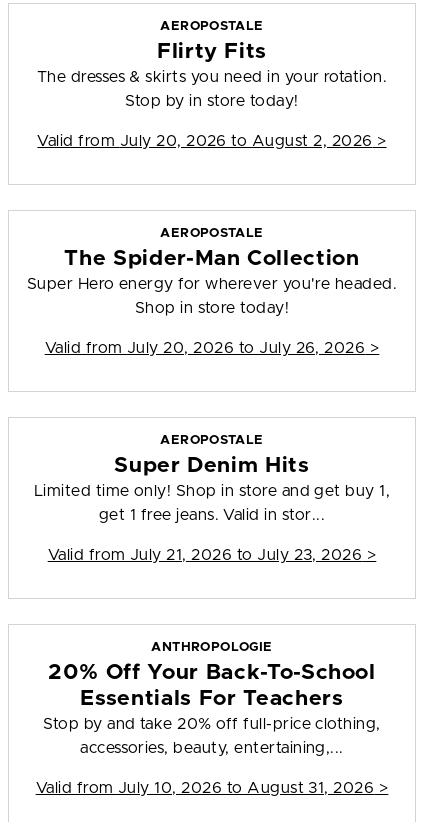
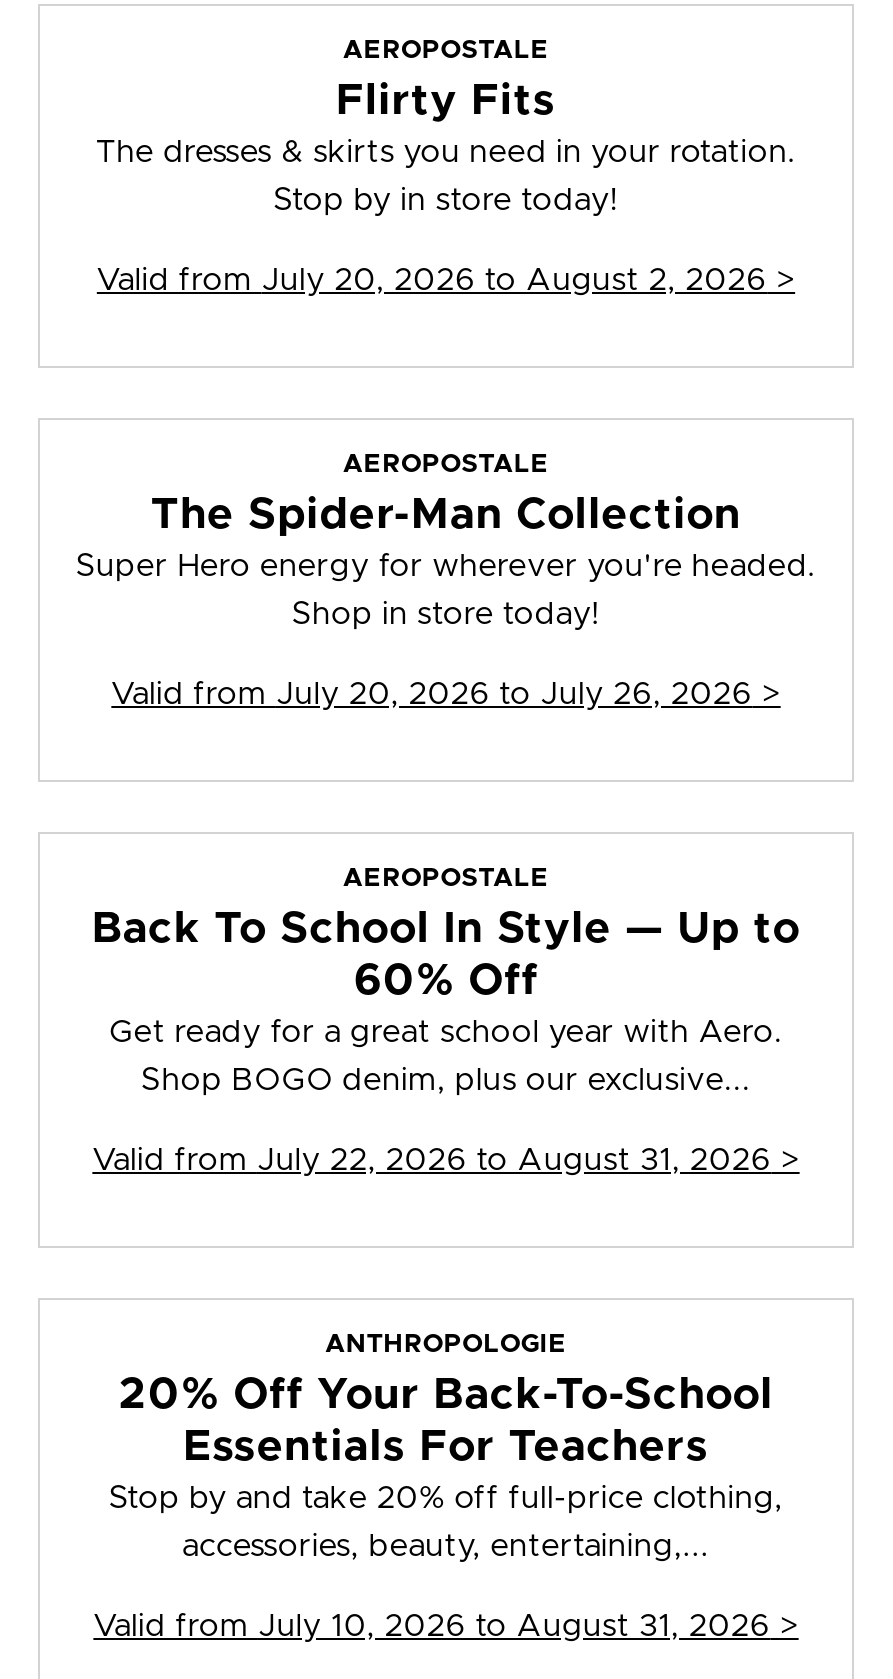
[34,455,390,499] Super Denim Hits | Limited time only! Shop in store and get buy 1, -> [92,908,800,1048] Back To School In Style — Up to | 60% Off | Get ready for a great school year with Aero.
[99,507,325,523] get 1 free jeans. Valid in stor... -> [141,1064,751,1096] Shop BOGO denim, plus our exclusive...
[48,547,376,563] Valid from July 21, 2026 to July 23, 2026 > -> [92,1144,800,1176] Valid from July 22, 2026 to August 31, 2026 >

